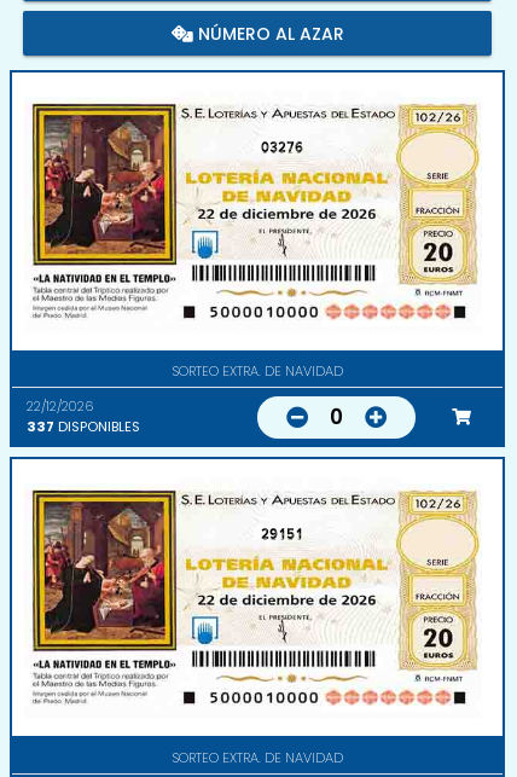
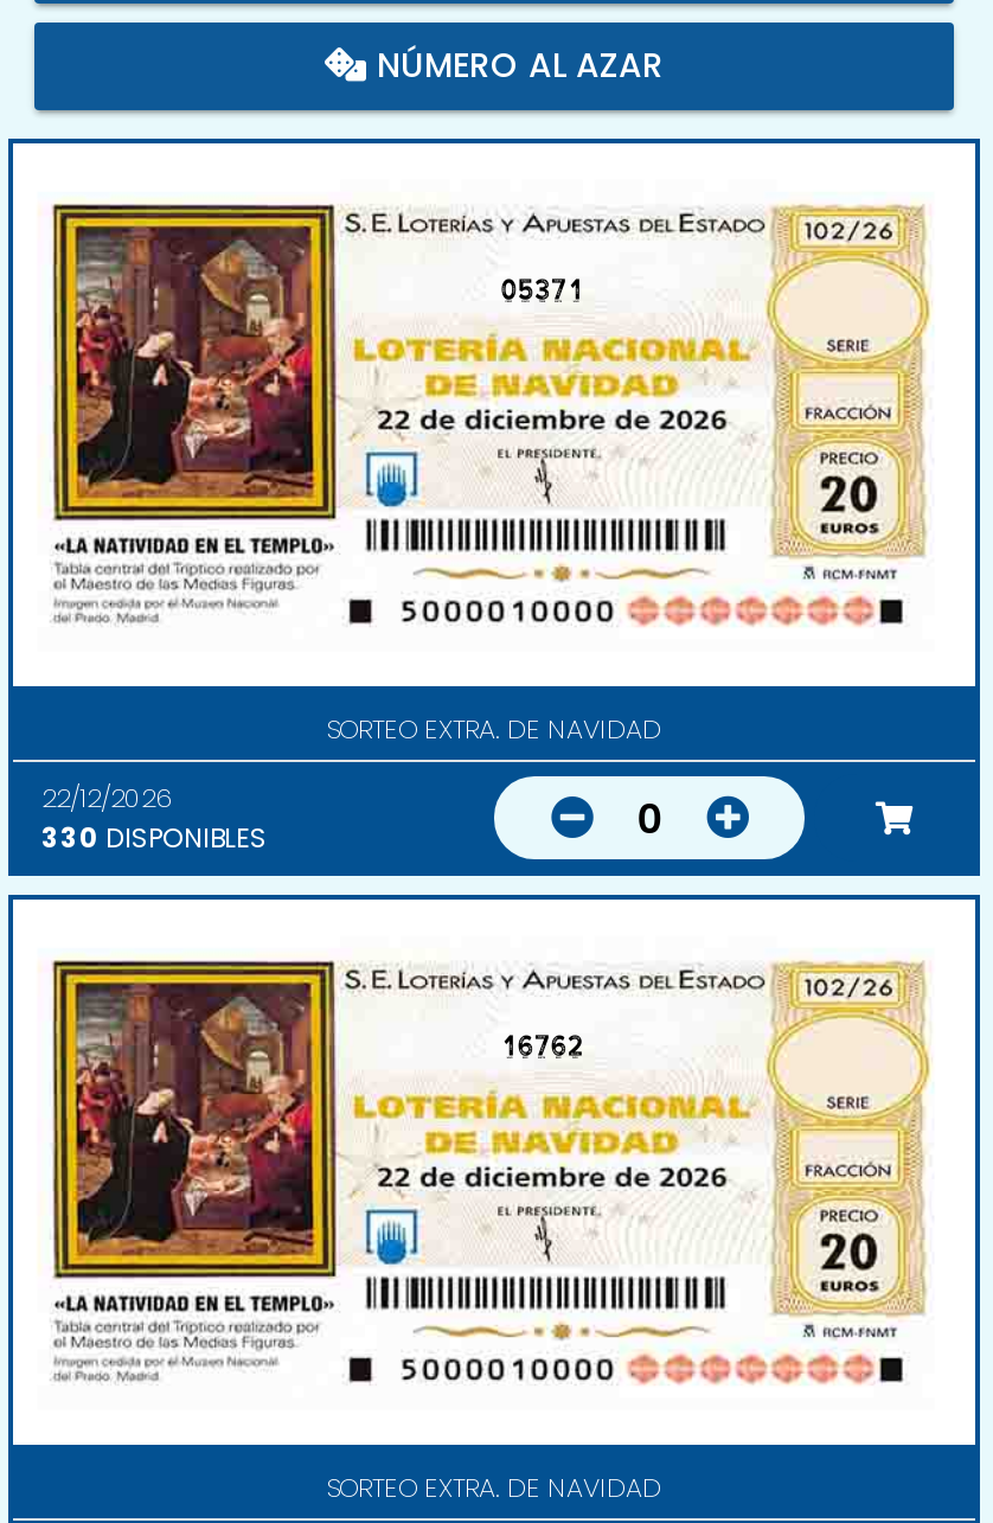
[261,138,303,157] 03276 -> [501,271,584,309] 05371
[27,417,140,437] 337 DISPONIBLES -> [41,819,267,856] 330 DISPONIBLES
[261,524,303,544] 29151 -> [501,1028,584,1066] 16762

